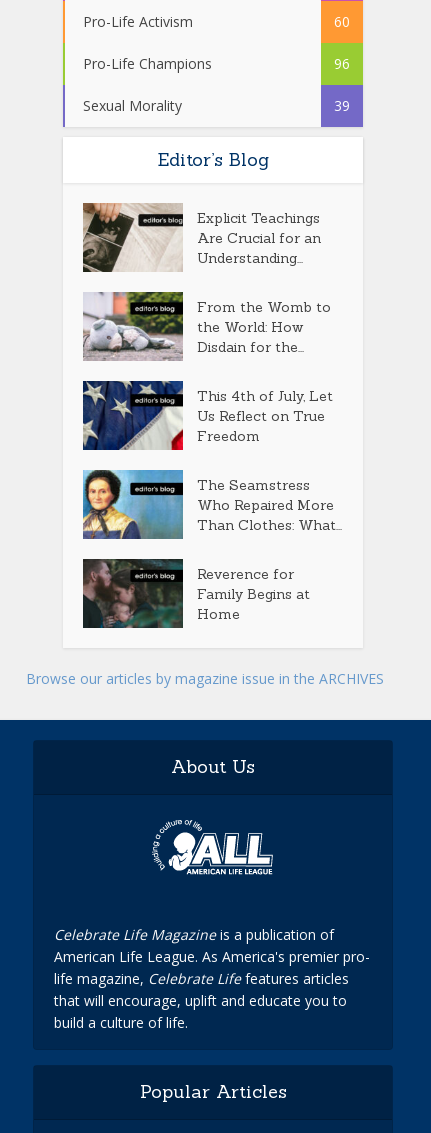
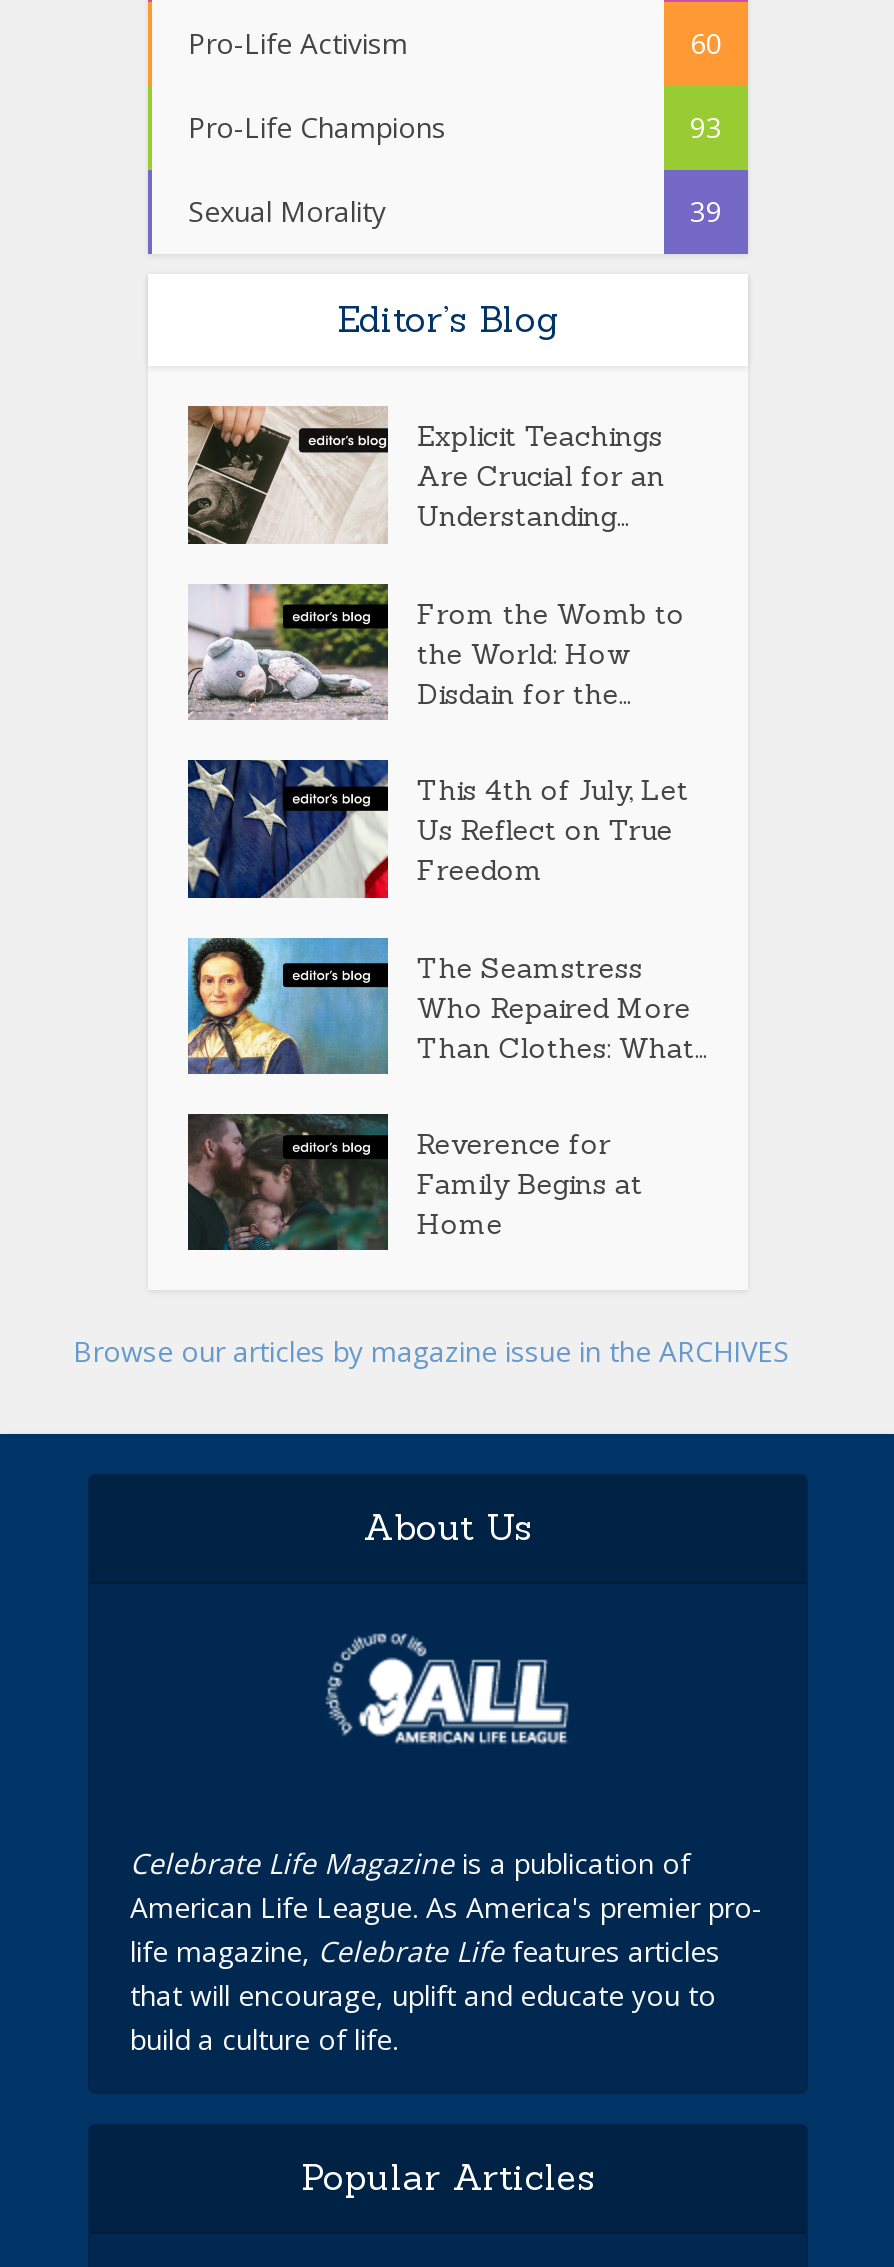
[334,54,350,73] 96 -> [690,109,722,147] 93

